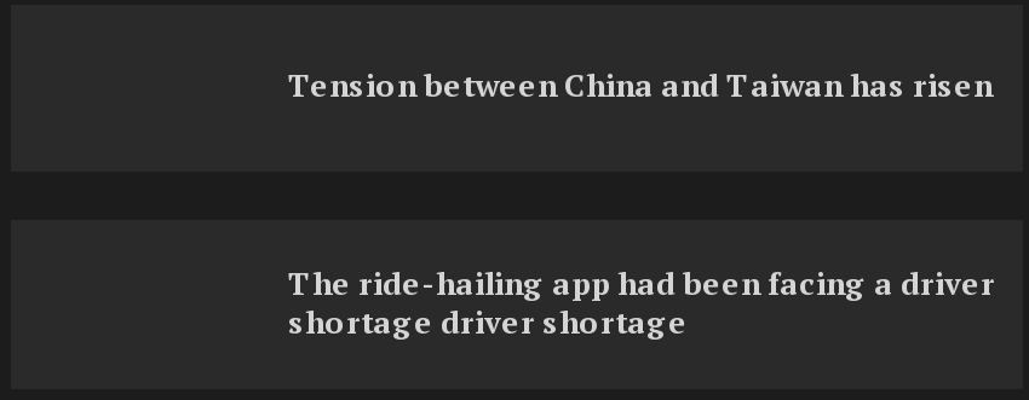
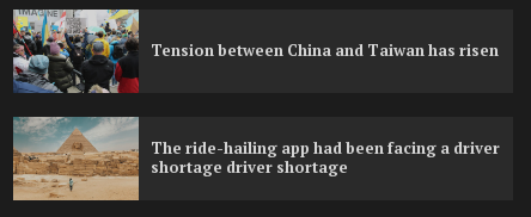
none -> [12,8,140,94] [image]
none -> [12,116,140,201] [image]

